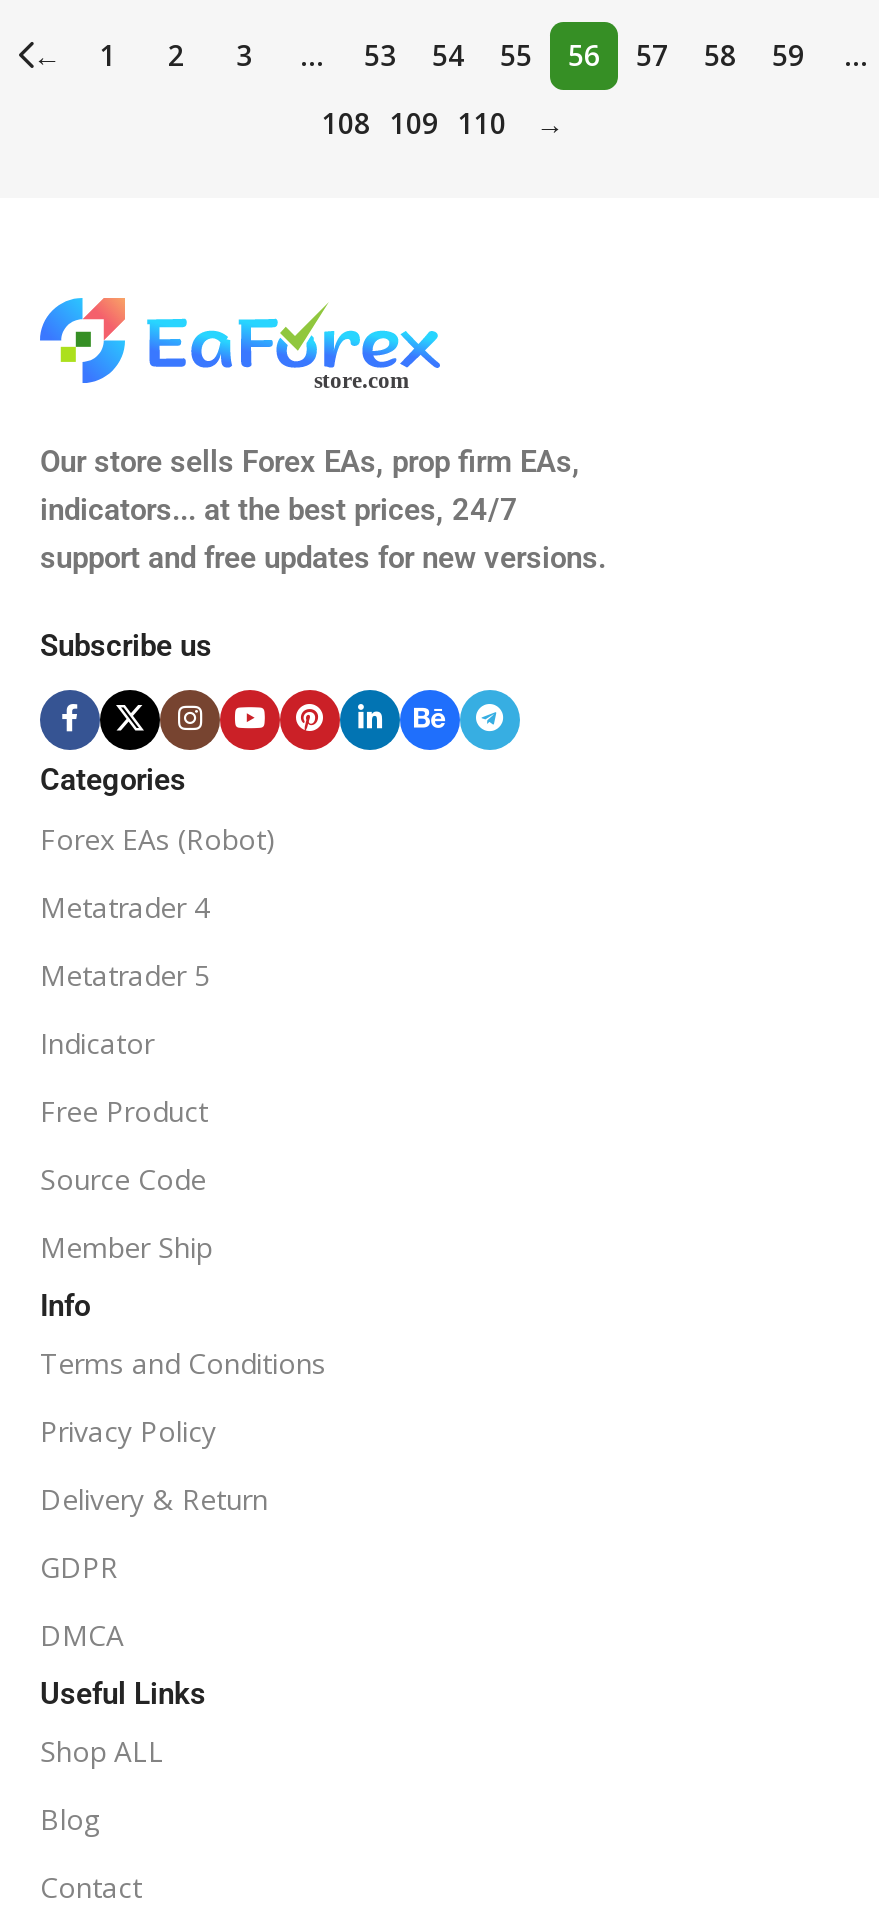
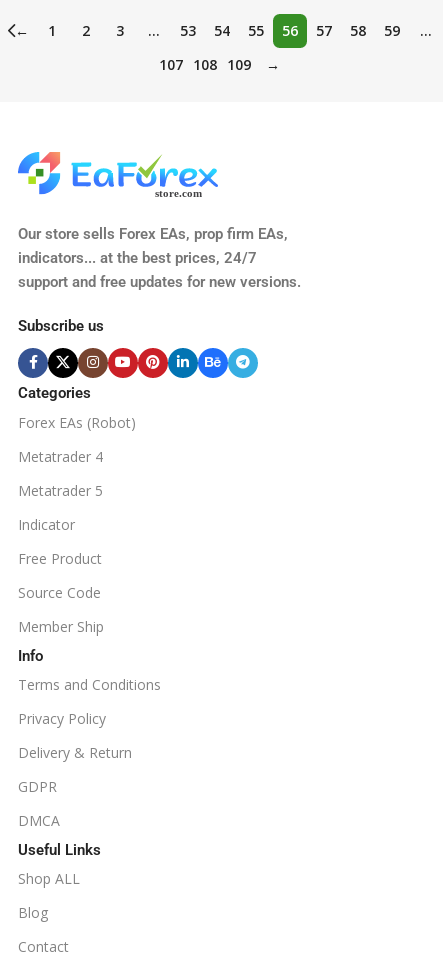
[322,103,506,141] 108 109 110 -> [159,55,251,74] 107 108 109

